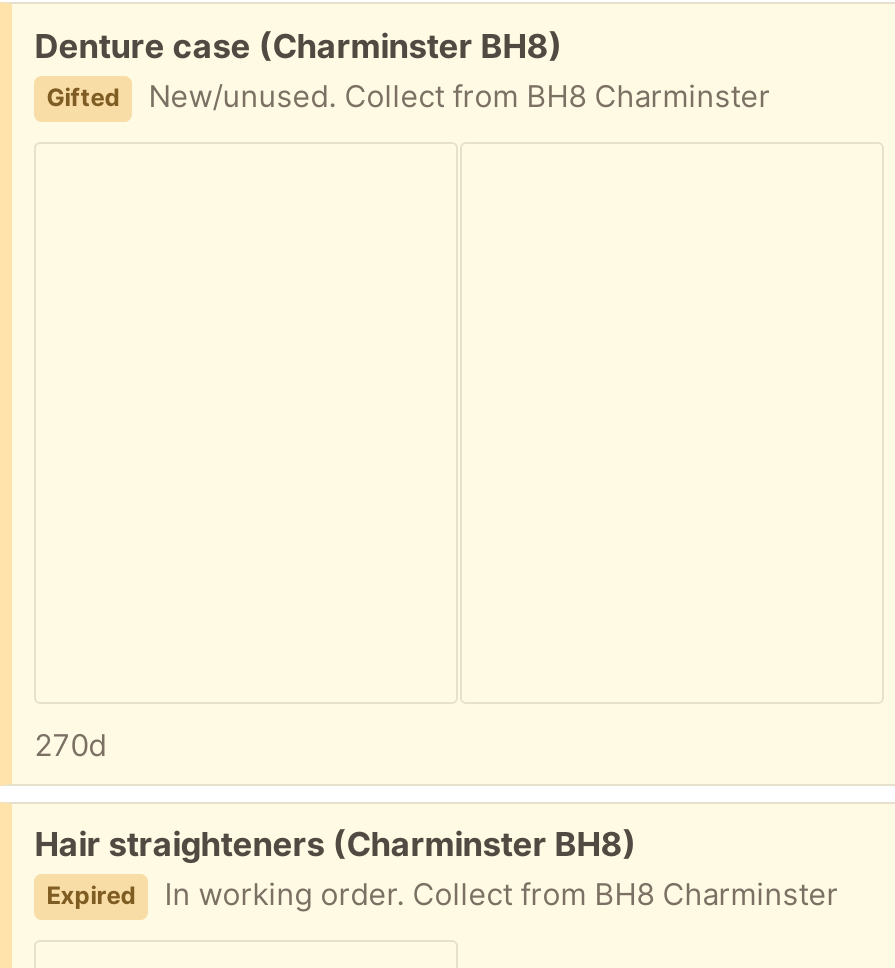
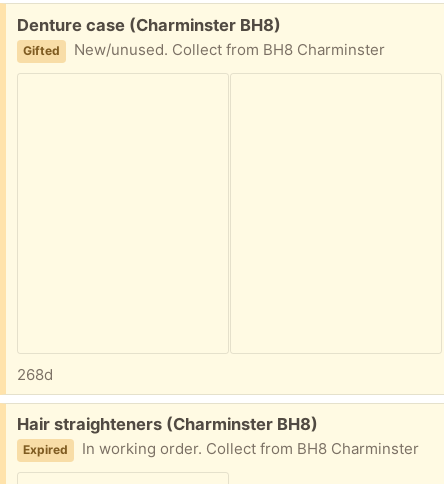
[34,726,106,764] 270d -> [17,365,53,384] 268d

